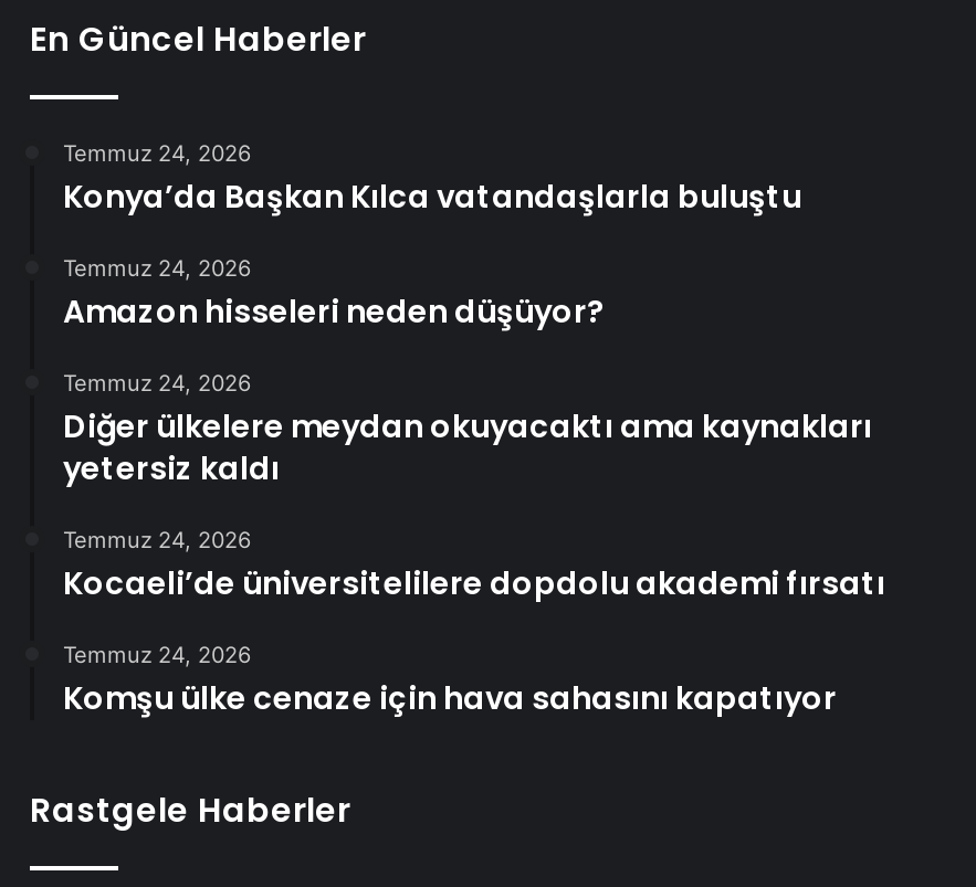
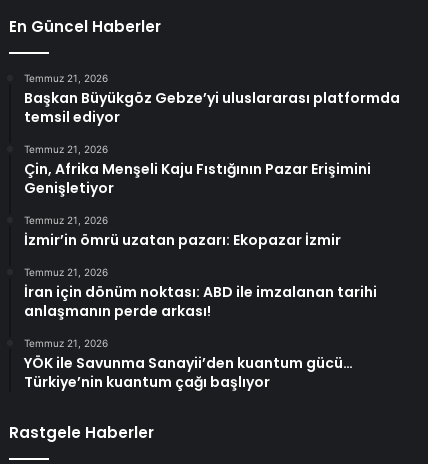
[63,139,801,218] Temmuz 24, 2026 | Konya’da Başkan Kılca vatandaşlarla buluştu -> [24,72,400,127] Temmuz 21, 2026 | Başkan Büyükgöz Gebze’yi uluslararası platformda | temsil ediyor
[63,254,605,333] Temmuz 24, 2026 | Amazon hisseleri neden düşüyor? -> [24,143,371,198] Temmuz 21, 2026 | Çin, Afrika Menşeli Kaju Fıstığının Pazar Erişimini | Genişletiyor
[63,368,872,490] Temmuz 24, 2026 | Diğer ülkelere meydan okuyacaktı ama kaynakları | yetersiz kaldı -> [24,214,341,250] Temmuz 21, 2026 | İzmir’in ömrü uzatan pazarı: Ekopazar İzmir
[63,525,885,605] Temmuz 24, 2026 | Kocaeli’de üniversitelilere dopdolu akademi fırsatı -> [24,266,377,321] Temmuz 21, 2026 | İran için dönüm noktası: ABD ile imzalanan tarihi | anlaşmanın perde arkası!
[63,640,837,720] Temmuz 24, 2026 | Komşu ülke cenaze için hava sahasını kapatıyor -> [24,337,353,392] Temmuz 21, 2026 | YÖK ile Savunma Sanayii’den kuantum gücü… | Türkiye’nin kuantum çağı başlıyor

